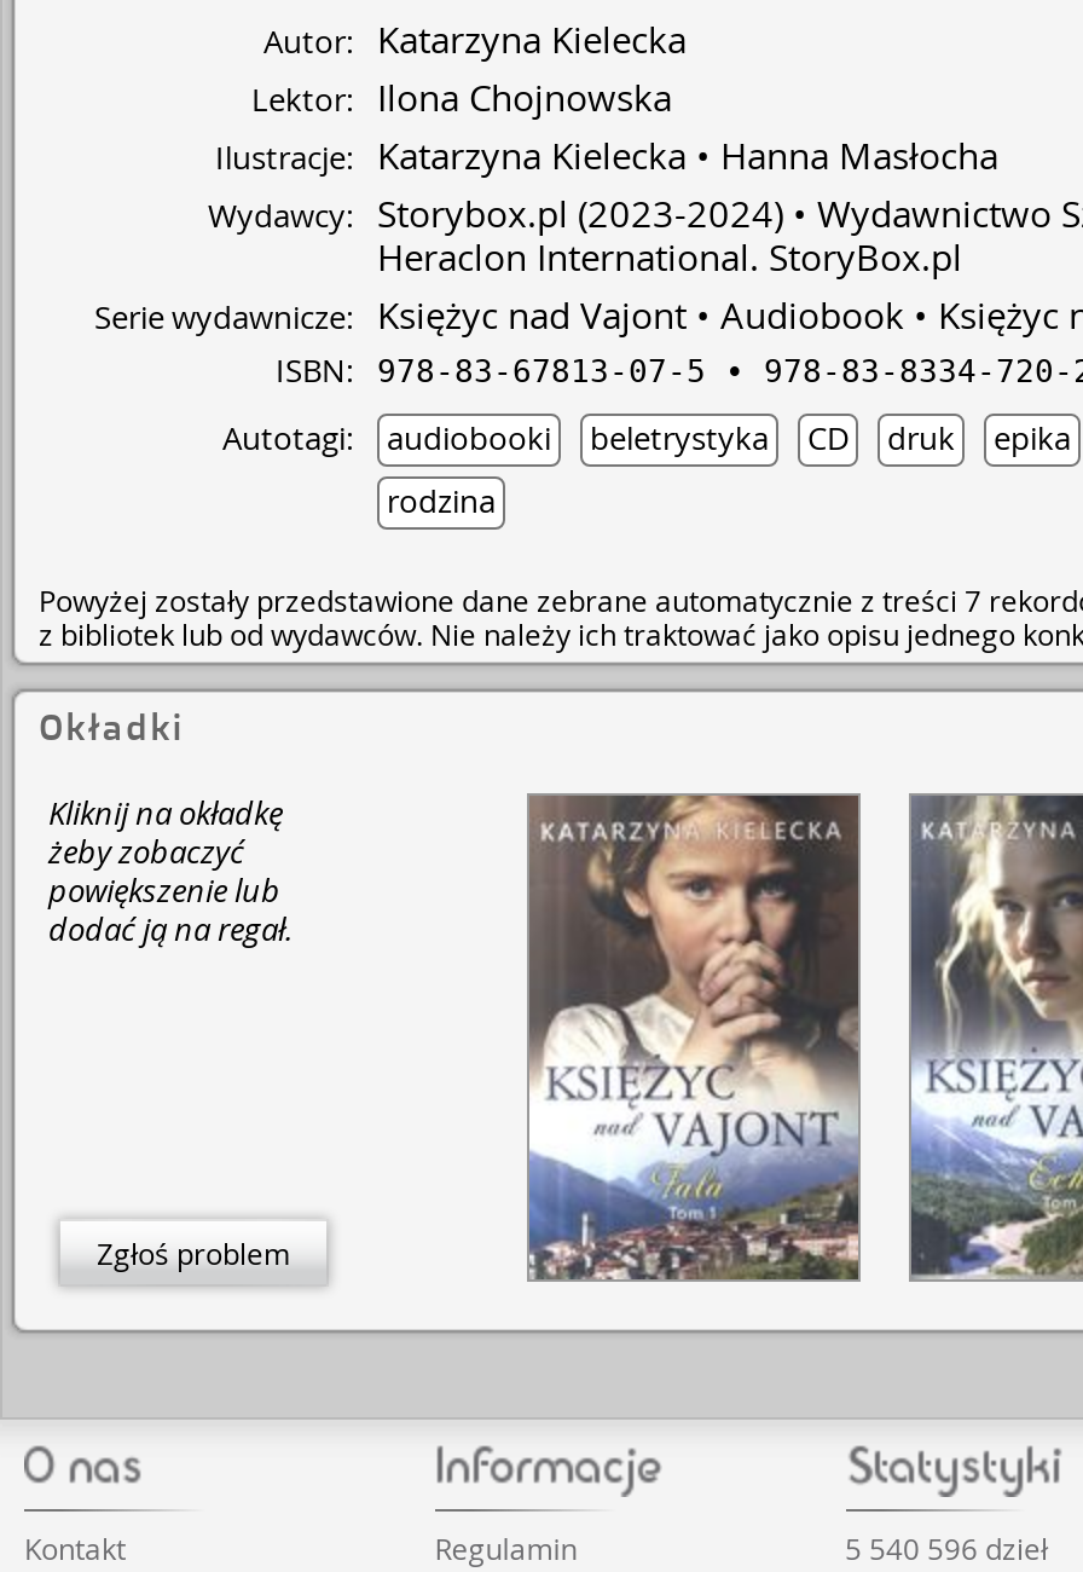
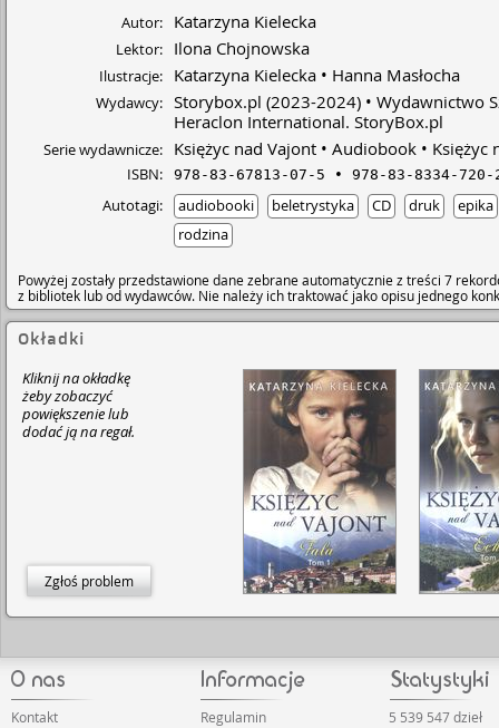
[845,1528,1048,1567] 5 540 596 dzieł -> [389,708,483,726] 5 539 547 dzieł

